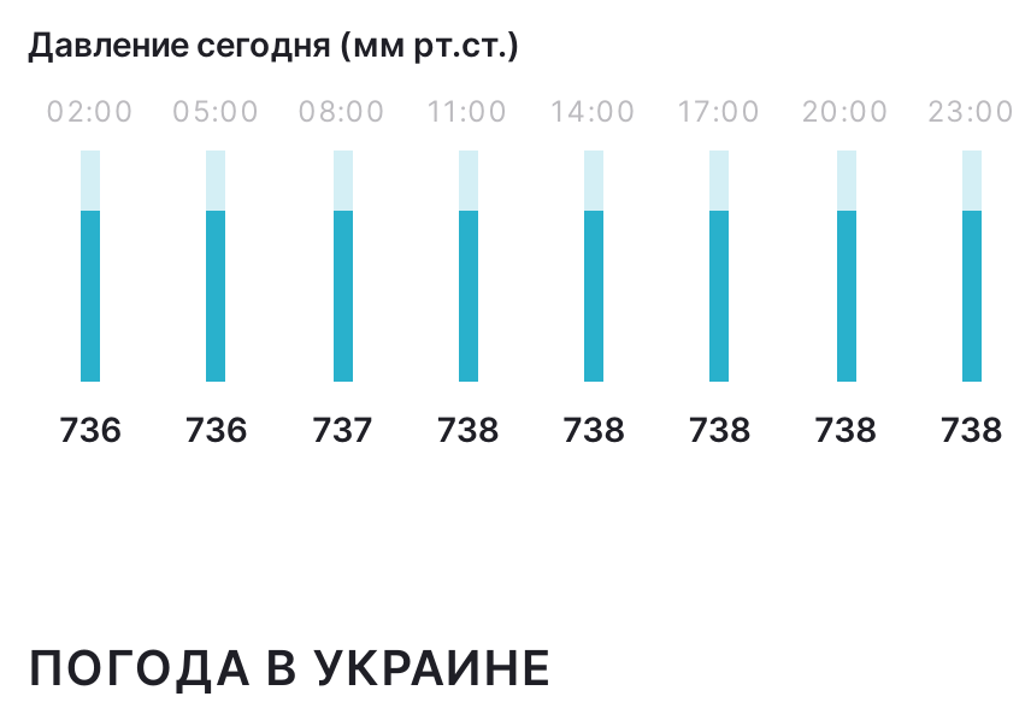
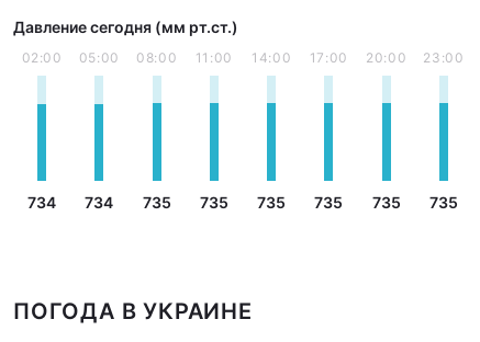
[59,408,122,449] 736 -> [28,193,56,212] 734
[185,408,248,449] 736 -> [85,193,114,212] 734
[312,408,372,449] 737 -> [142,193,171,212] 735
[437,408,500,449] 738 -> [200,193,228,212] 735
[563,408,625,449] 738 -> [257,193,286,212] 735
[689,408,751,449] 738 -> [315,193,343,212] 735
[814,408,877,449] 738 -> [372,193,400,212] 735
[940,408,1003,449] 738 -> [429,193,458,212] 735

